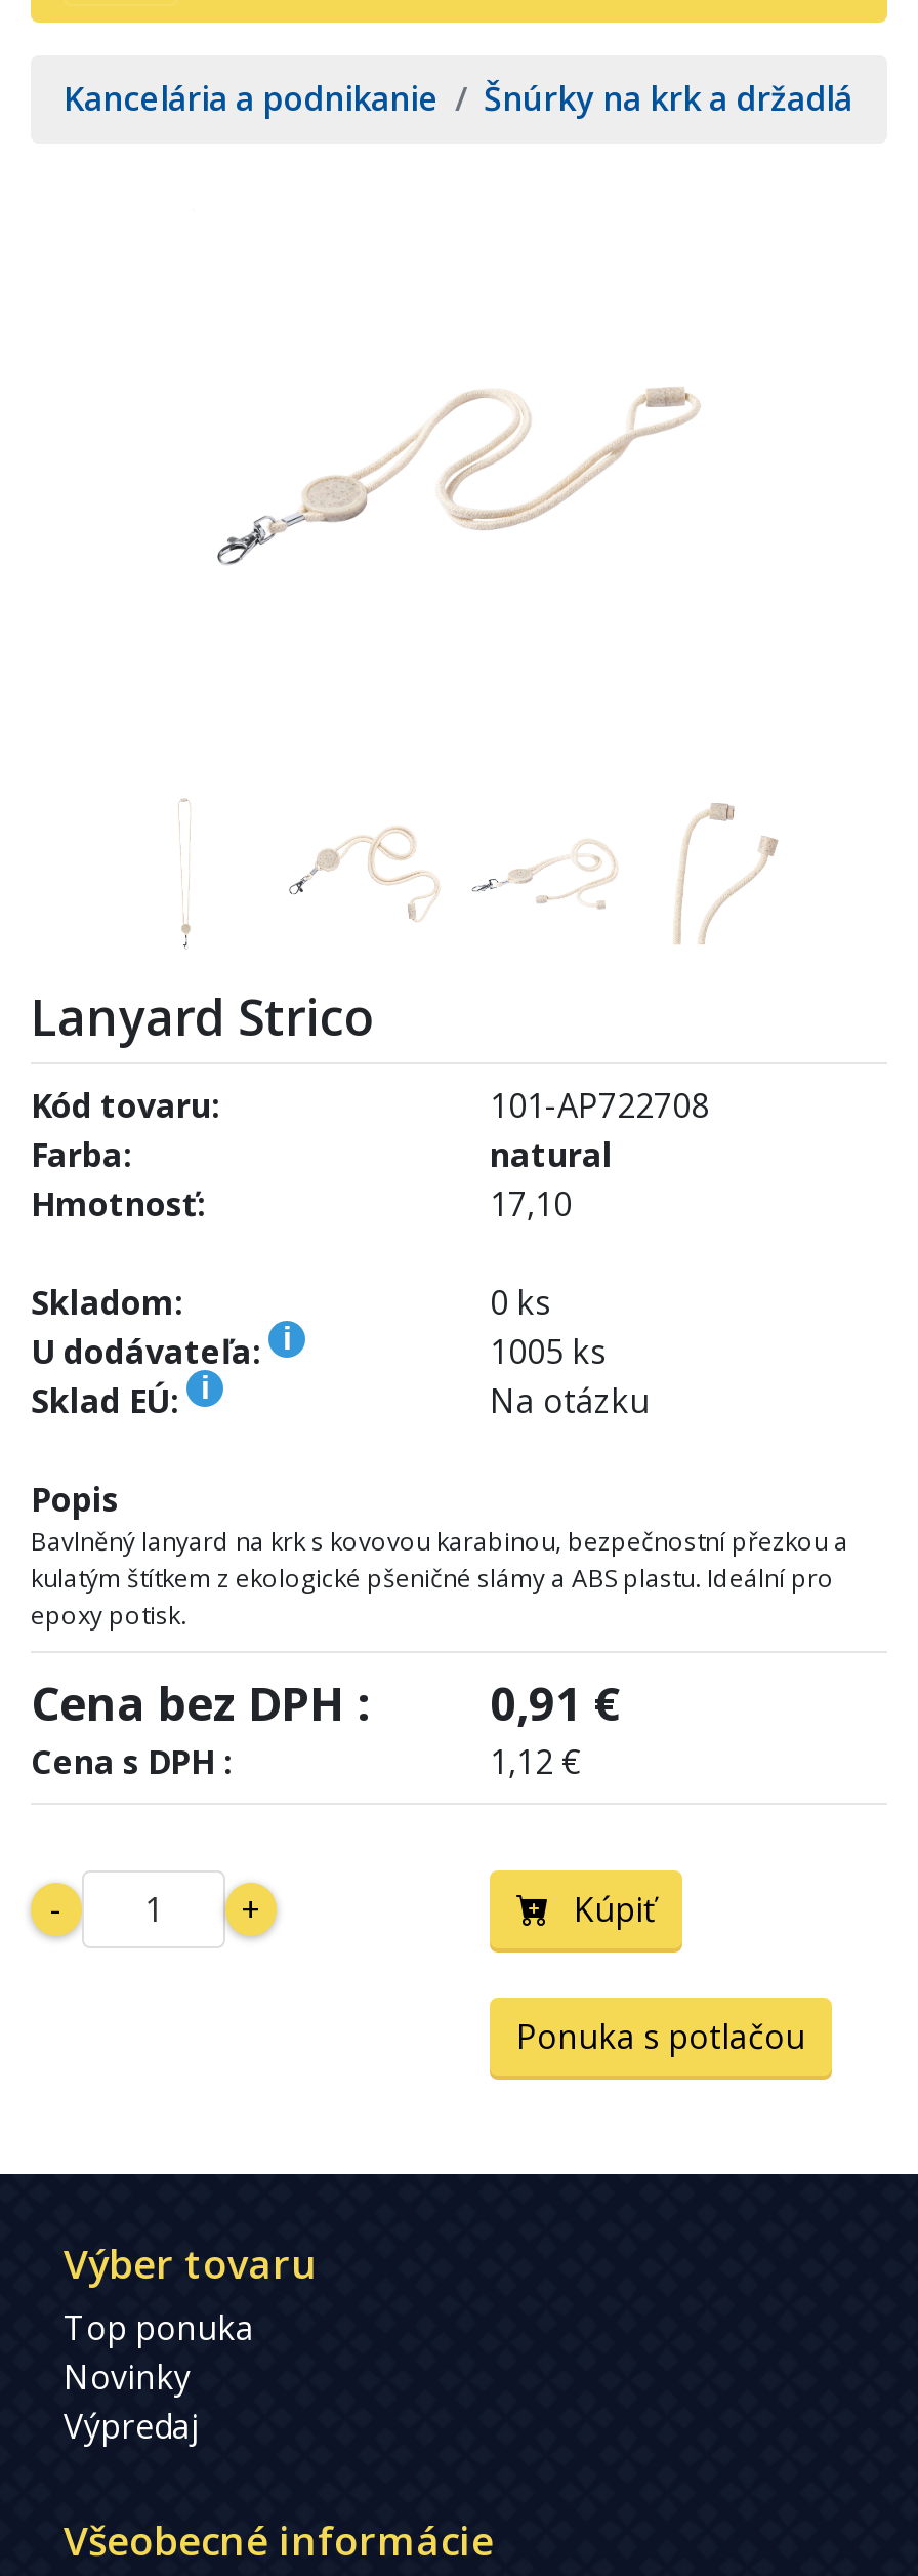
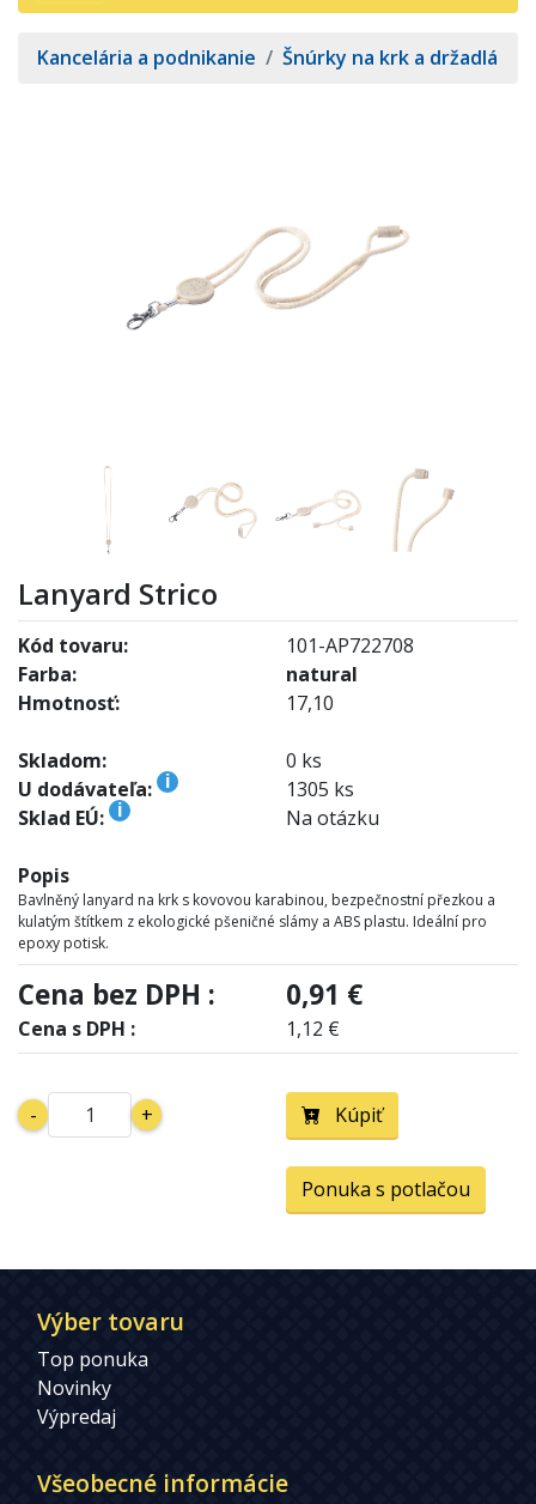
[490,1329,607,1374] 1005 ks -> [286,776,354,802] 1305 ks

